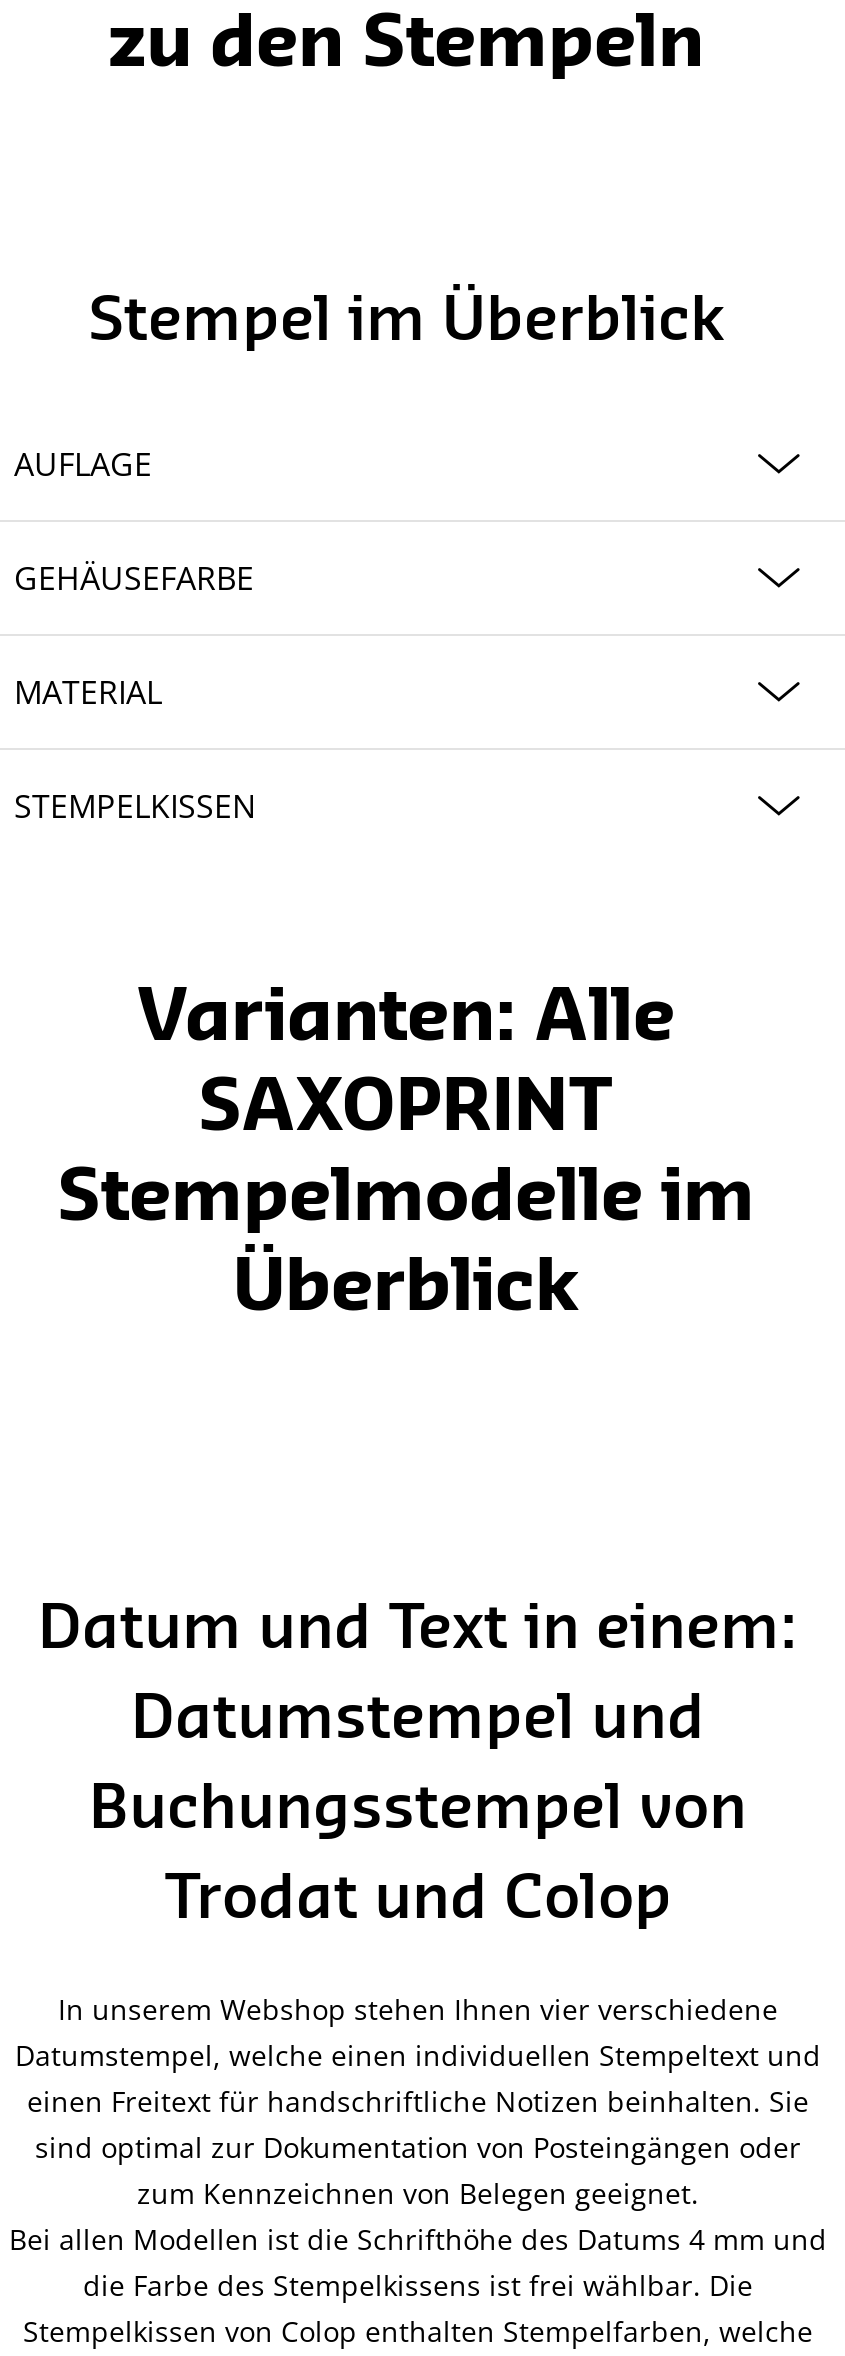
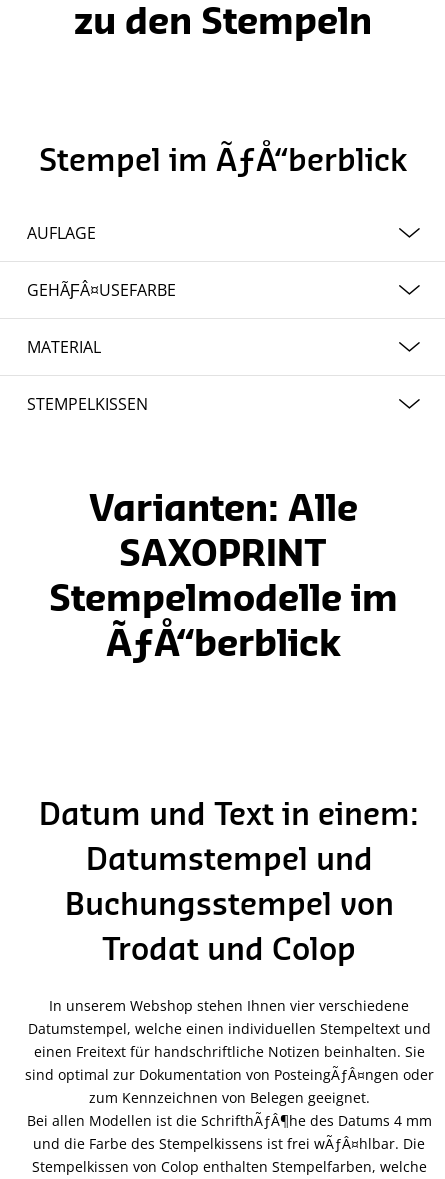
[88,293,724,353] Stempel im Überblick -> [39,147,407,177] Stempel im ÃƒÅ“berblick
[14,557,254,601] GEHÄUSEFARBE -> [27,279,176,301] GEHÃƑÂ¤USEFARBE
[233,1255,579,1325] Überblick -> [105,628,340,663] ÃƒÅ“berblick
[35,2129,801,2167] sind optimal zur Dokumentation von Posteingängen oder -> [24,1065,433,1084] sind optimal zur Dokumentation von PosteingÃƒÂ¤ngen oder
[9,2221,827,2305] Bei allen Modellen ist die Schrifthöhe des Datums 4 mm und | die Farbe des Stempelkissens ist frei wählbar. Die -> [26,1111,431,1153] Bei allen Modellen ist die SchrifthÃƒÂ¶he des Datums 4 mm | und die Farbe des Stempelkissens ist frei wÃƒÂ¤hlbar. Die

